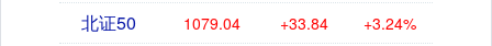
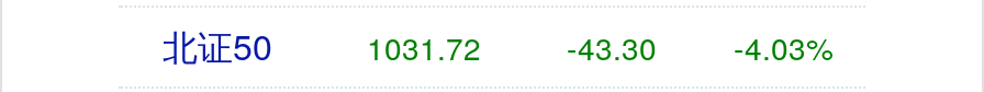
[183,12,241,34] 1079.04 -> [367,24,481,68] 1031.72
[280,12,328,34] +33.84 -> [567,24,657,68] -43.30
[364,12,416,34] +3.24% -> [734,24,832,68] -4.03%

